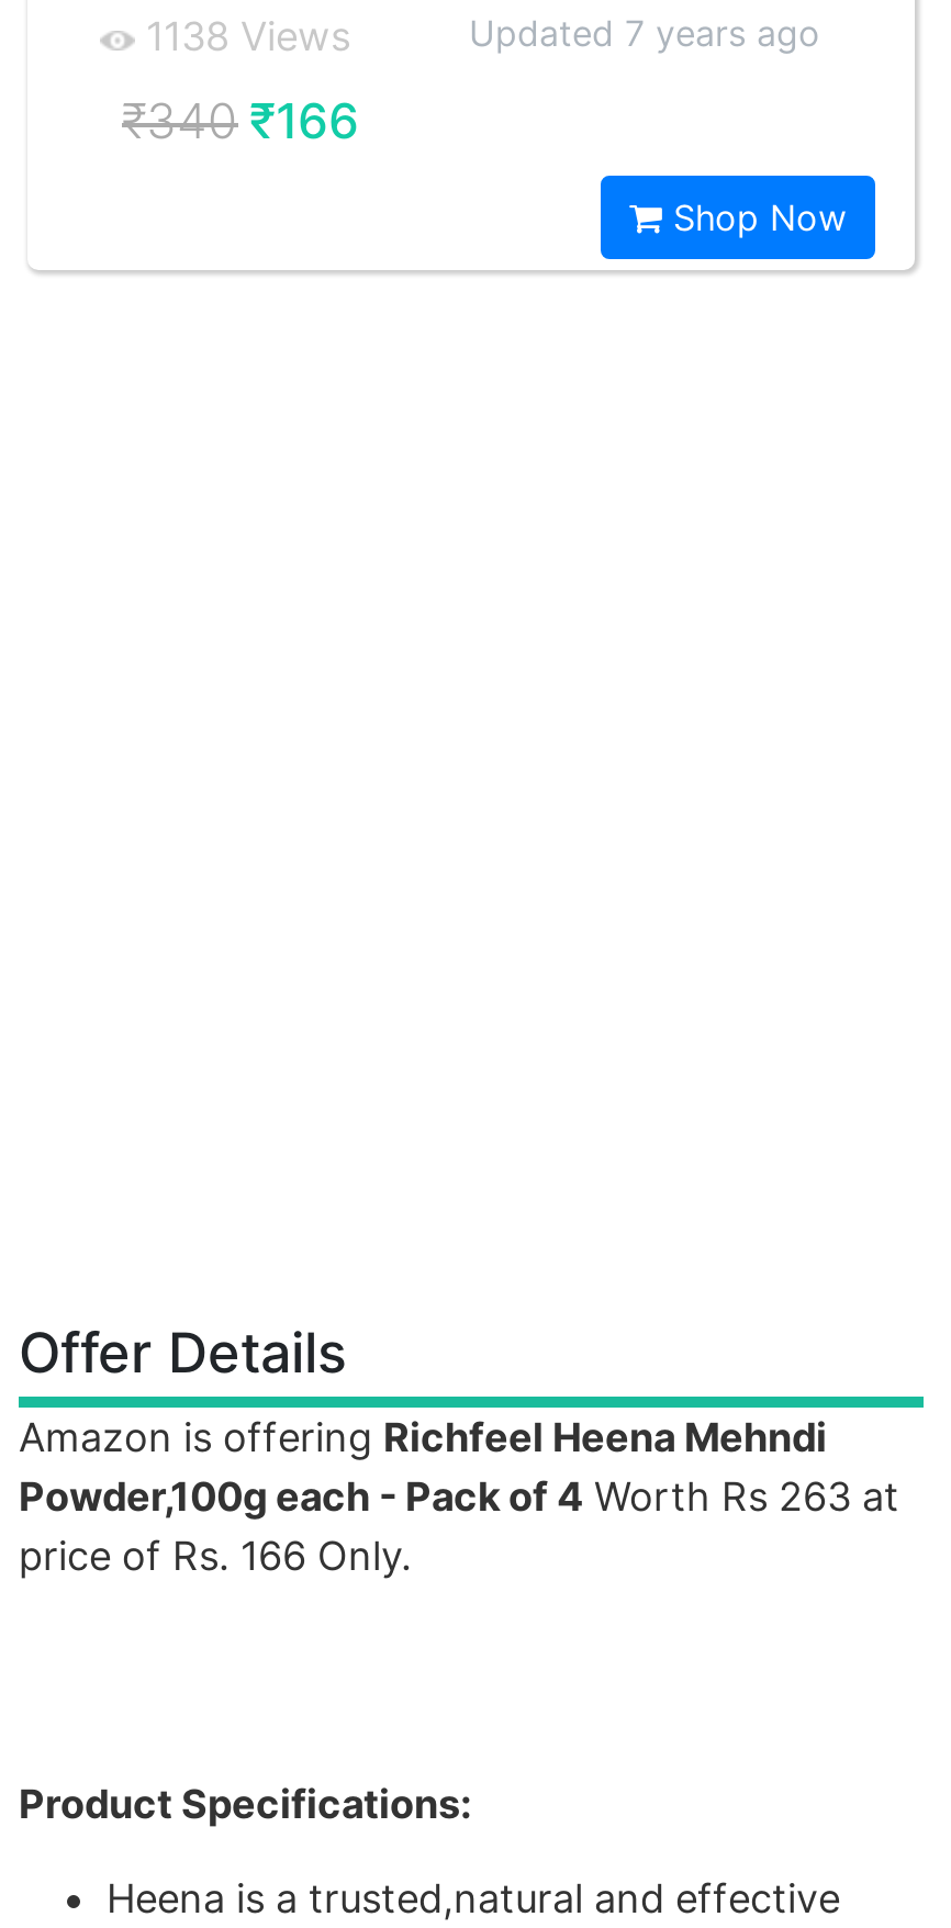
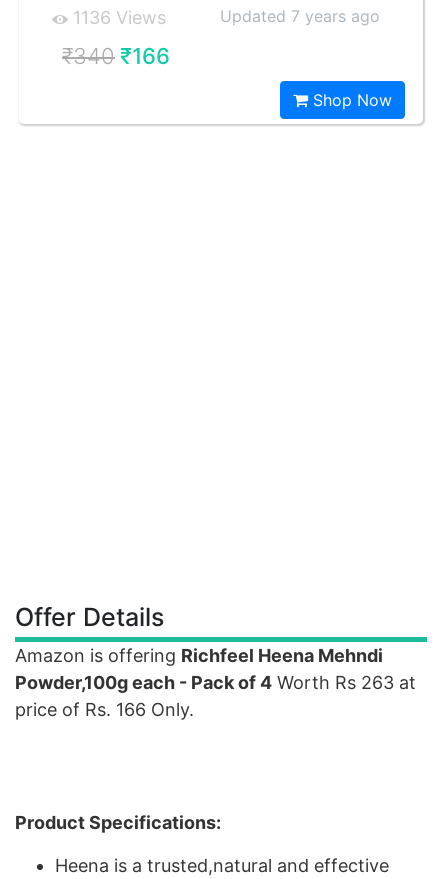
[135,13,350,59] 1138 Views -> [68,7,166,28] 1136 Views

